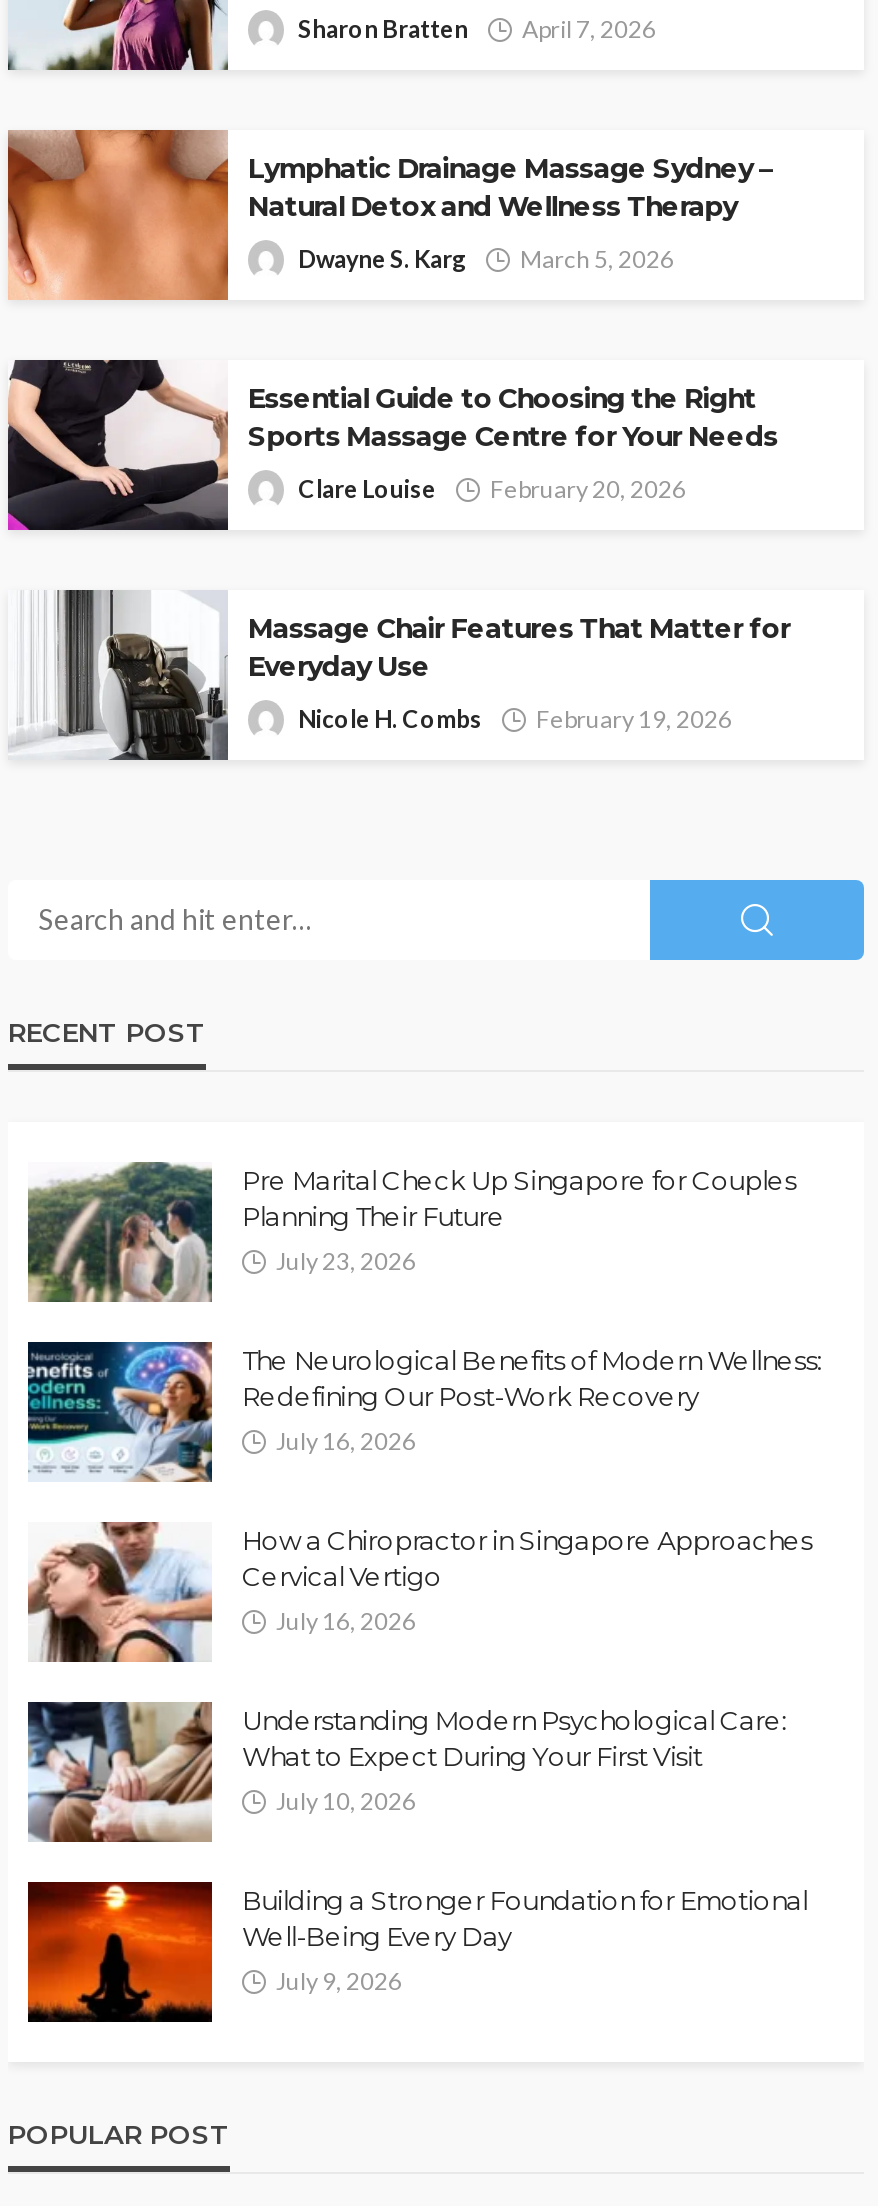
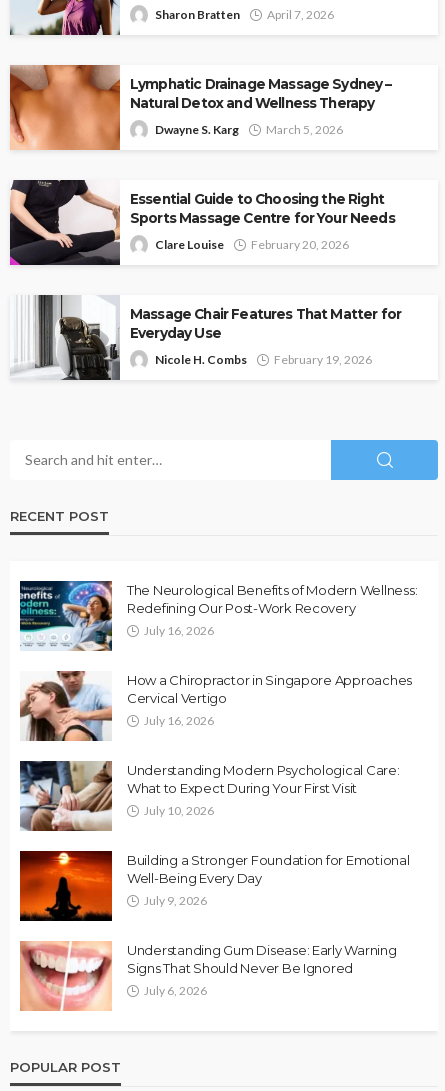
[26,1162,796,1304] [image] | Pre Marital Check Up Singapore for Couples | Planning Their Future | July 23, 2026 -> none
moved [24,1340,823,1995] -> [18,580,417,908]: [image] | The Neurological Benefits of Modern Wellness: | Redefining Our Post-Work Recovery | ... | Well-Being Every Day | July 9, 2026
none -> [19,941,397,1011] [image] | Understanding Gum Disease: Early Warning | Signs That Should Never Be Ignored | July 6, 2026

